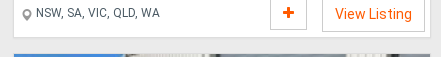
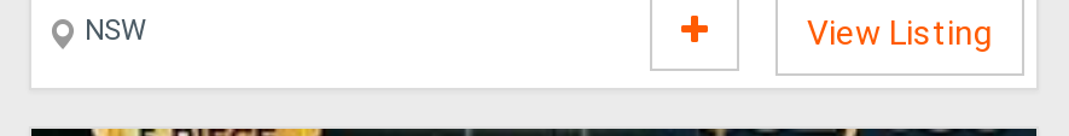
[33,6,160,20] NSW, SA, VIC, QLD, WA -> [77,14,147,47] NSW

